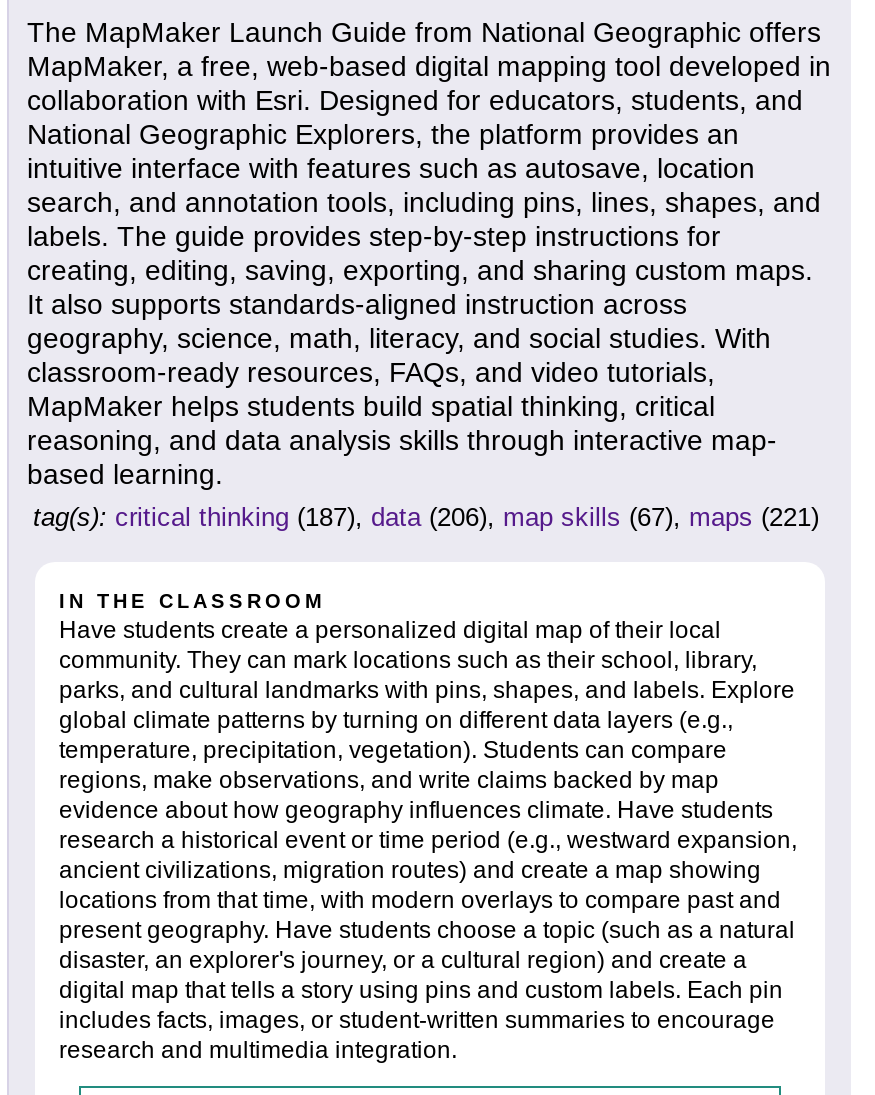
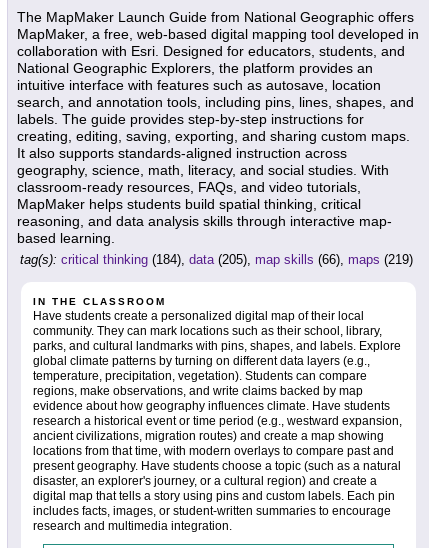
[33,503,819,533] tag(s): critical thinking (187), data (206), map skills (67), maps (221) -> [20,252,413,267] tag(s): critical thinking (184), data (205), map skills (66), maps (219)

